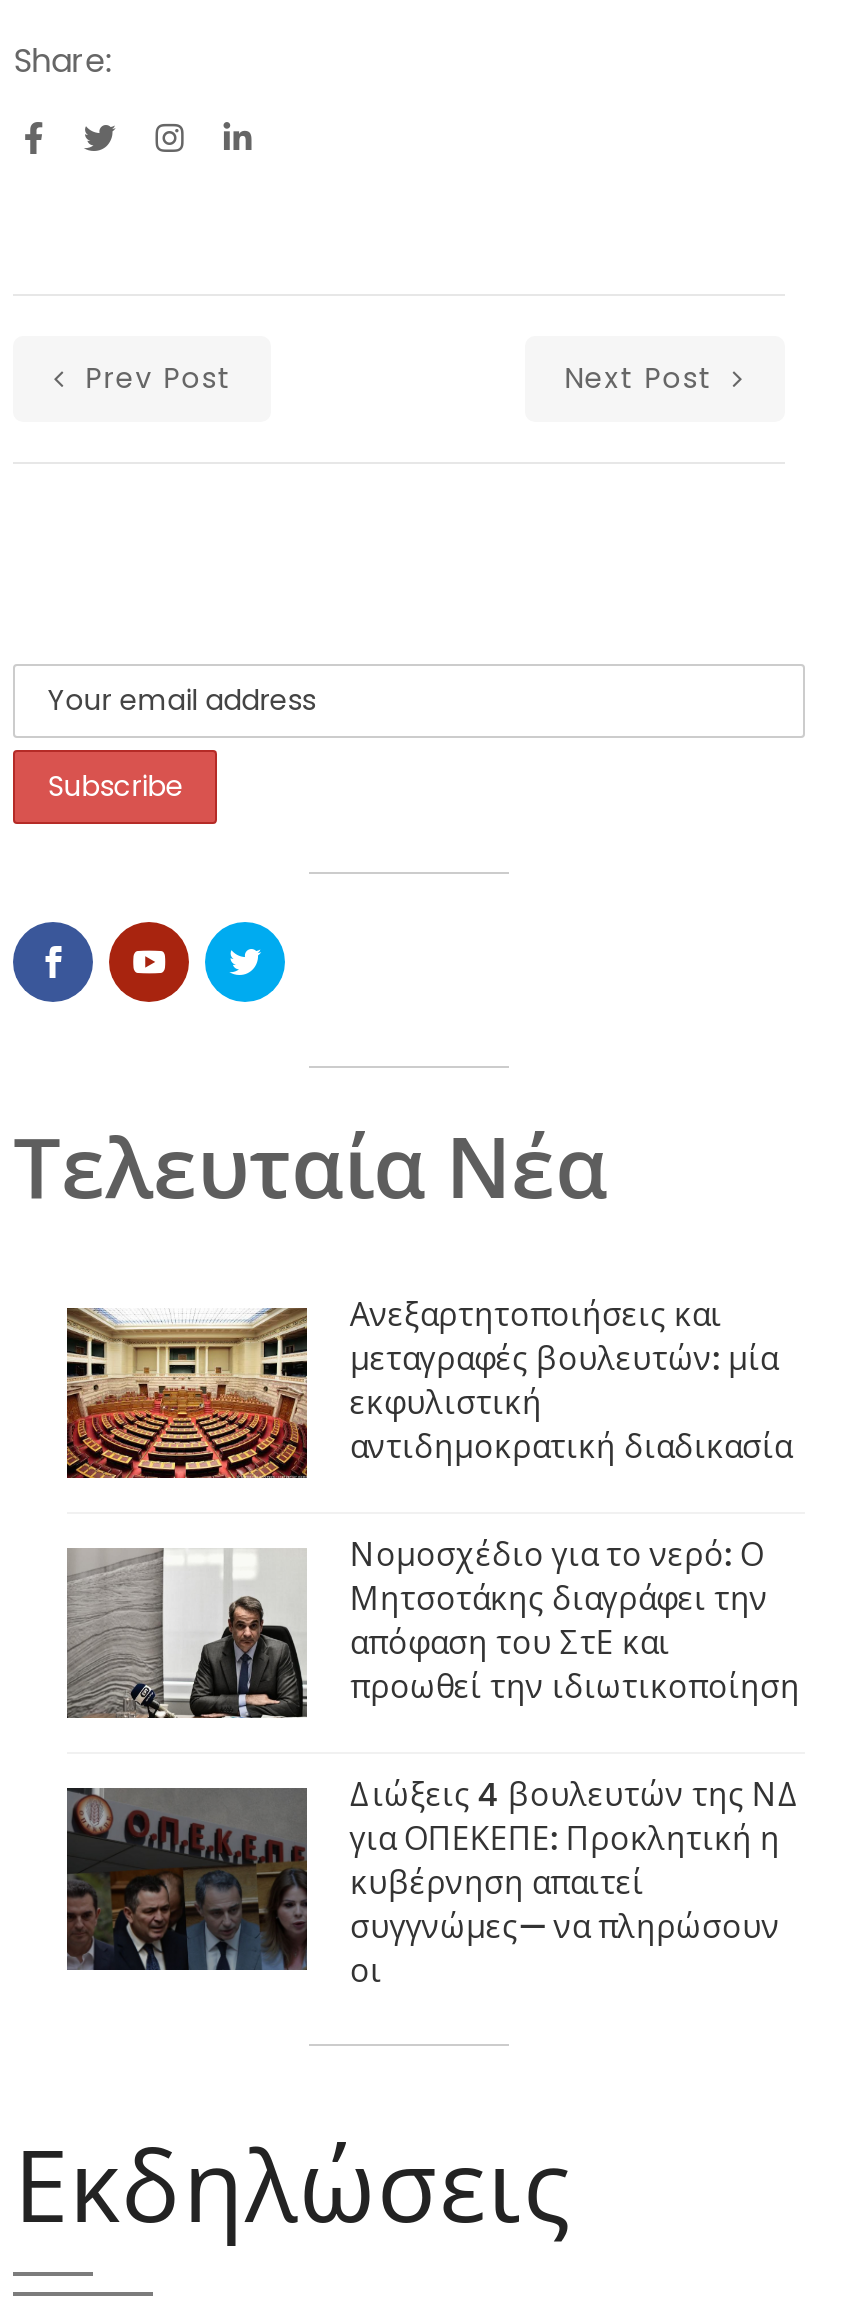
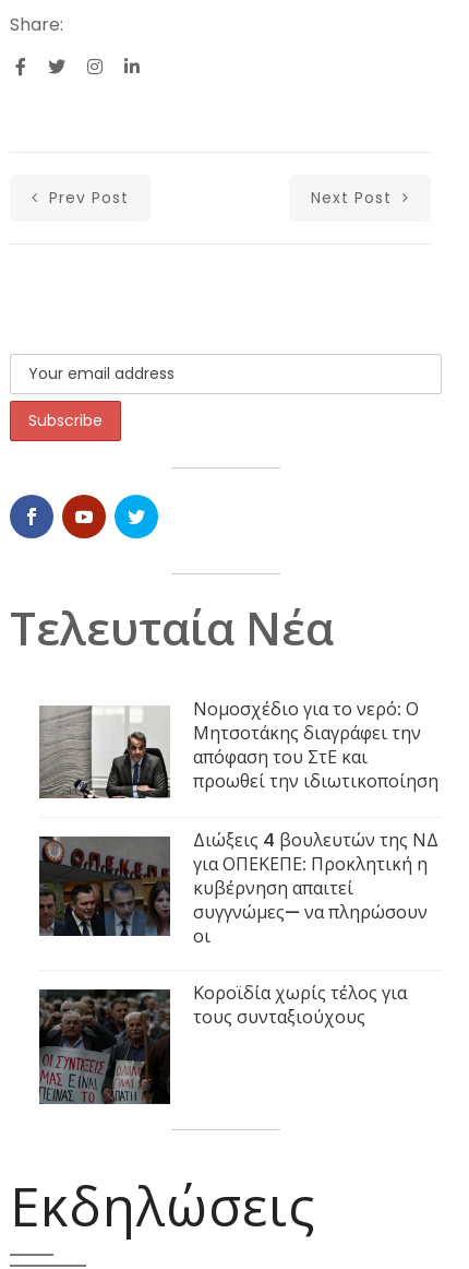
[65,1292,792,1480] [image] | Ανεξαρτητοποιήσεις και | μεταγραφές βουλευτών: μία | εκφυλιστική | αντιδημοκρατική διαδικασία -> none
moved [65,1532,800,1993] -> [38,697,439,949]: [image] | Νομοσχέδιο για το νερό: Ο | Μητσοτάκης διαγράφει την | ... | συγγνώμες— να πληρώσουν | οι
none -> [38,981,407,1105] [image] | Κοροϊδία χωρίς τέλος για | τους συνταξιούχους

